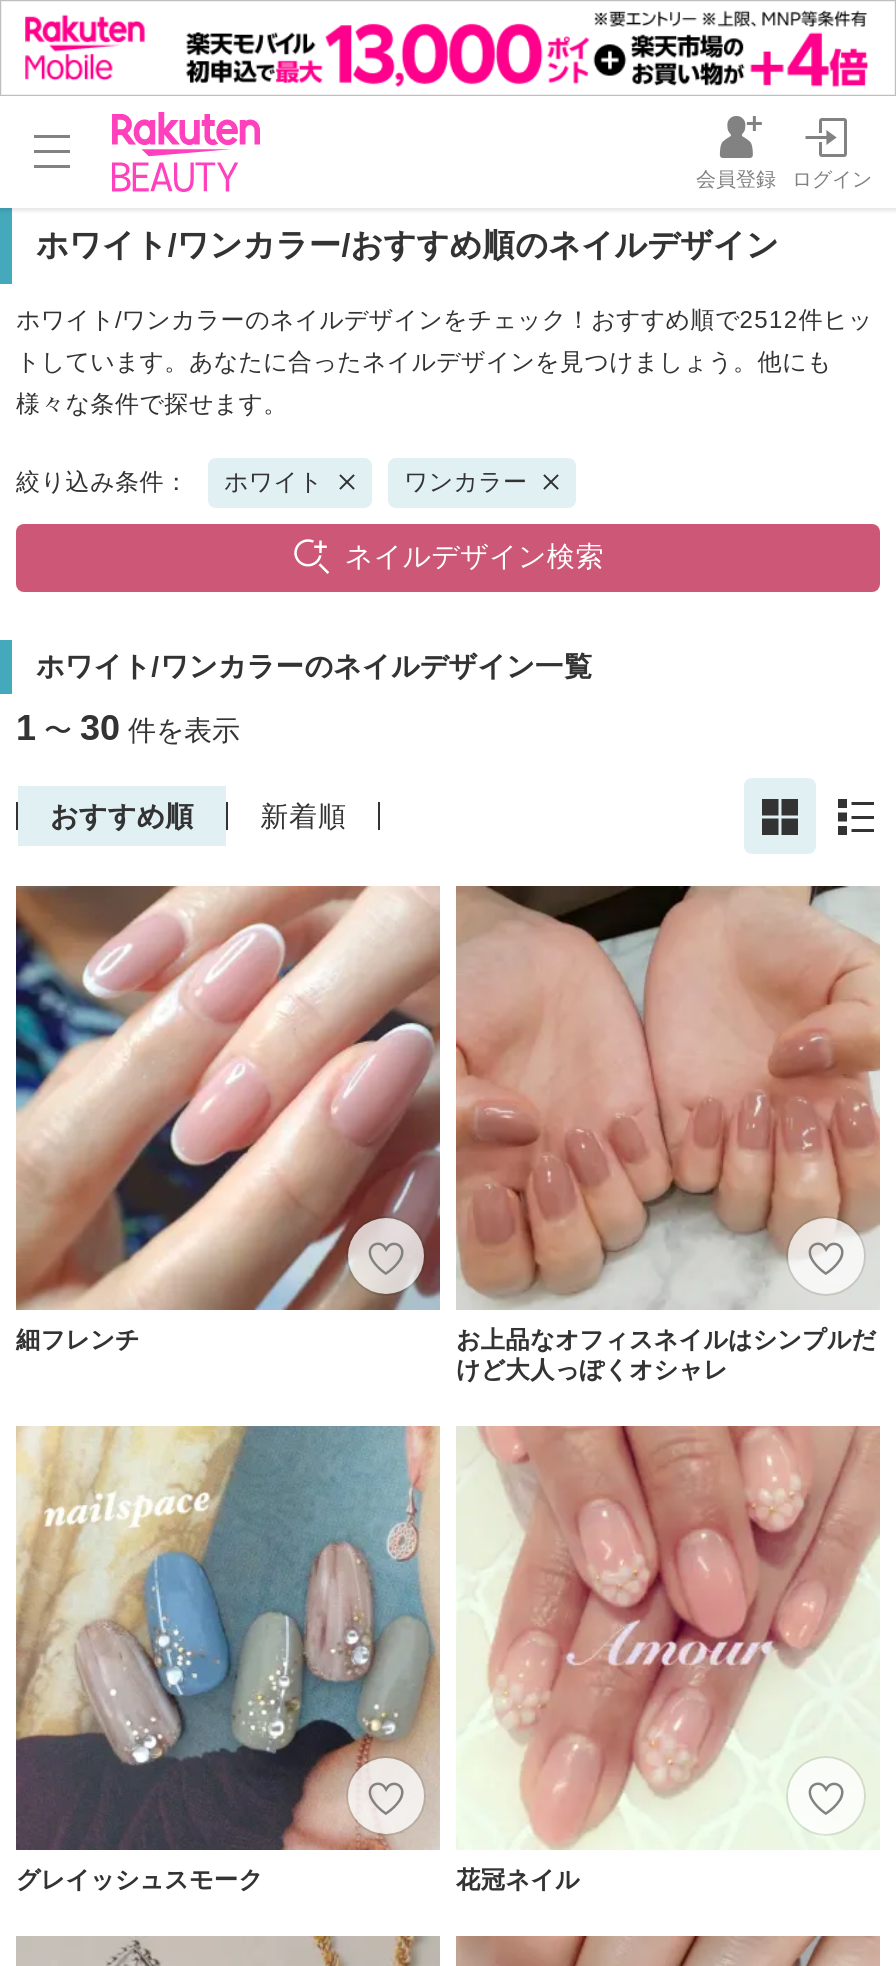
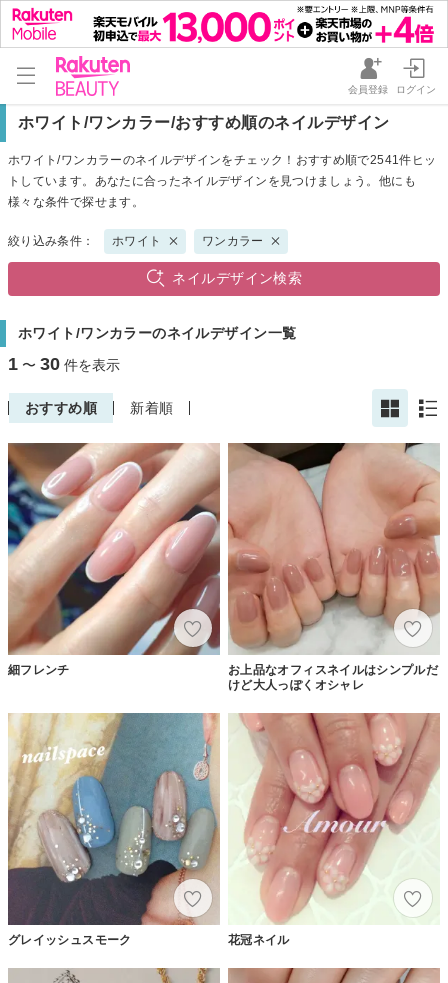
[16,306,873,334] ホワイト/ワンカラーのネイルデザインをチェック！おすすめ順で2512件ヒッ -> [8,153,436,167] ホワイト/ワンカラーのネイルデザインをチェック！おすすめ順で2541件ヒッ

